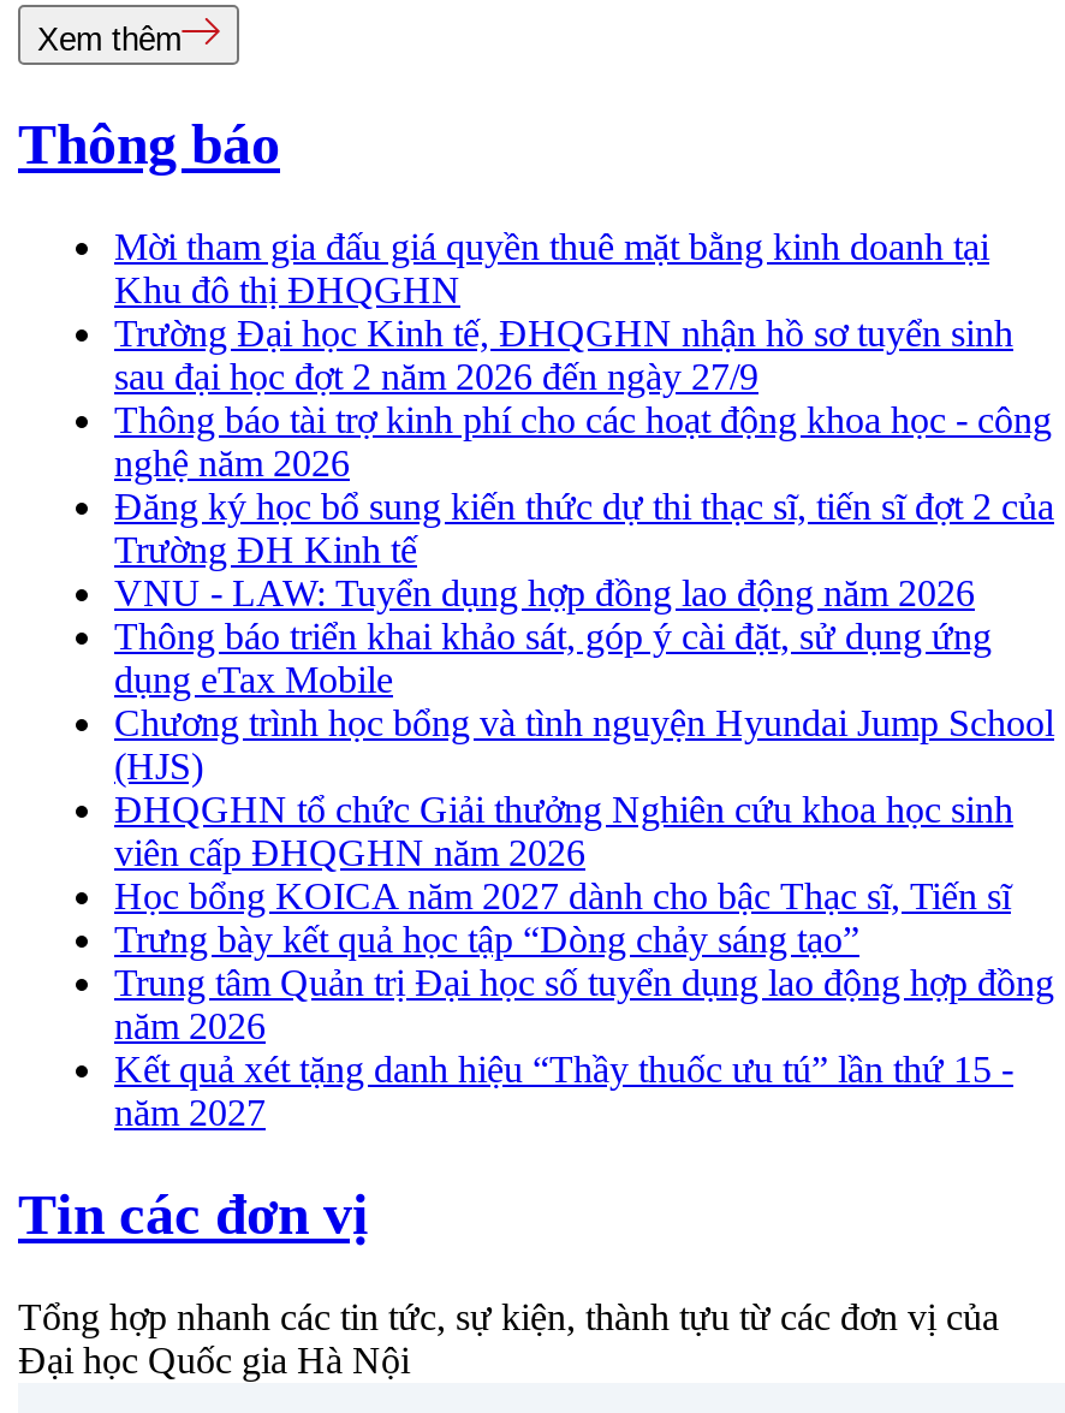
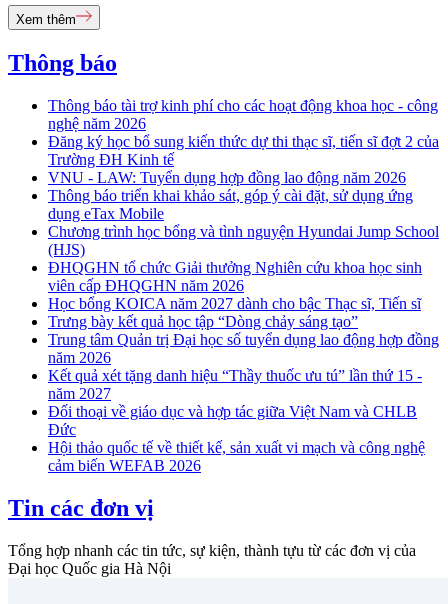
[114,227,1013,397] Mời tham gia đấu giá quyền thuê mặt bằng kinh doanh tại | Khu đô thị ĐHQGHN | Trường Đại học Kinh tế, ĐHQGHN nhận hồ sơ tuyển sinh | sau đại học đợt 2 năm 2026 đến ngày 27/9 -> none
moved [114,400,1054,1133] -> [48,97,439,402]: Thông báo tài trợ kinh phí cho các hoạt động khoa học - công | nghệ năm 2026 | Đăng ký học bổ sung kiến thức dự thi thạc sĩ, tiến sĩ đợt 2 của | ... | Kết quả xét tặng danh hiệu “Thầy thuốc ưu tú” lần thứ 15 - | năm 2027
none -> [48,403,425,474] Đối thoại về giáo dục và hợp tác giữa Việt Nam và CHLB | Đức | Hội thảo quốc tế về thiết kế, sản xuất vi mạch và công nghệ | cảm biến WEFAB 2026

